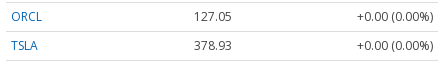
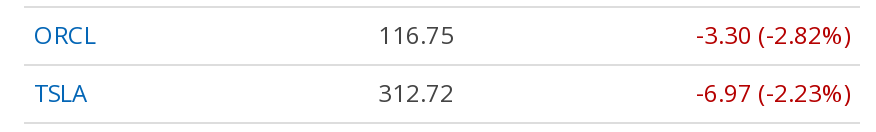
[194,8,232,25] 127.05 -> [378,18,454,52] 116.75
[357,8,433,25] +0.00 (0.00%) -> [696,18,850,52] -3.30 (-2.82%)
[194,37,433,54] 378.93 | +0.00 (0.00%) -> [378,76,850,110] 312.72 | -6.97 (-2.23%)

